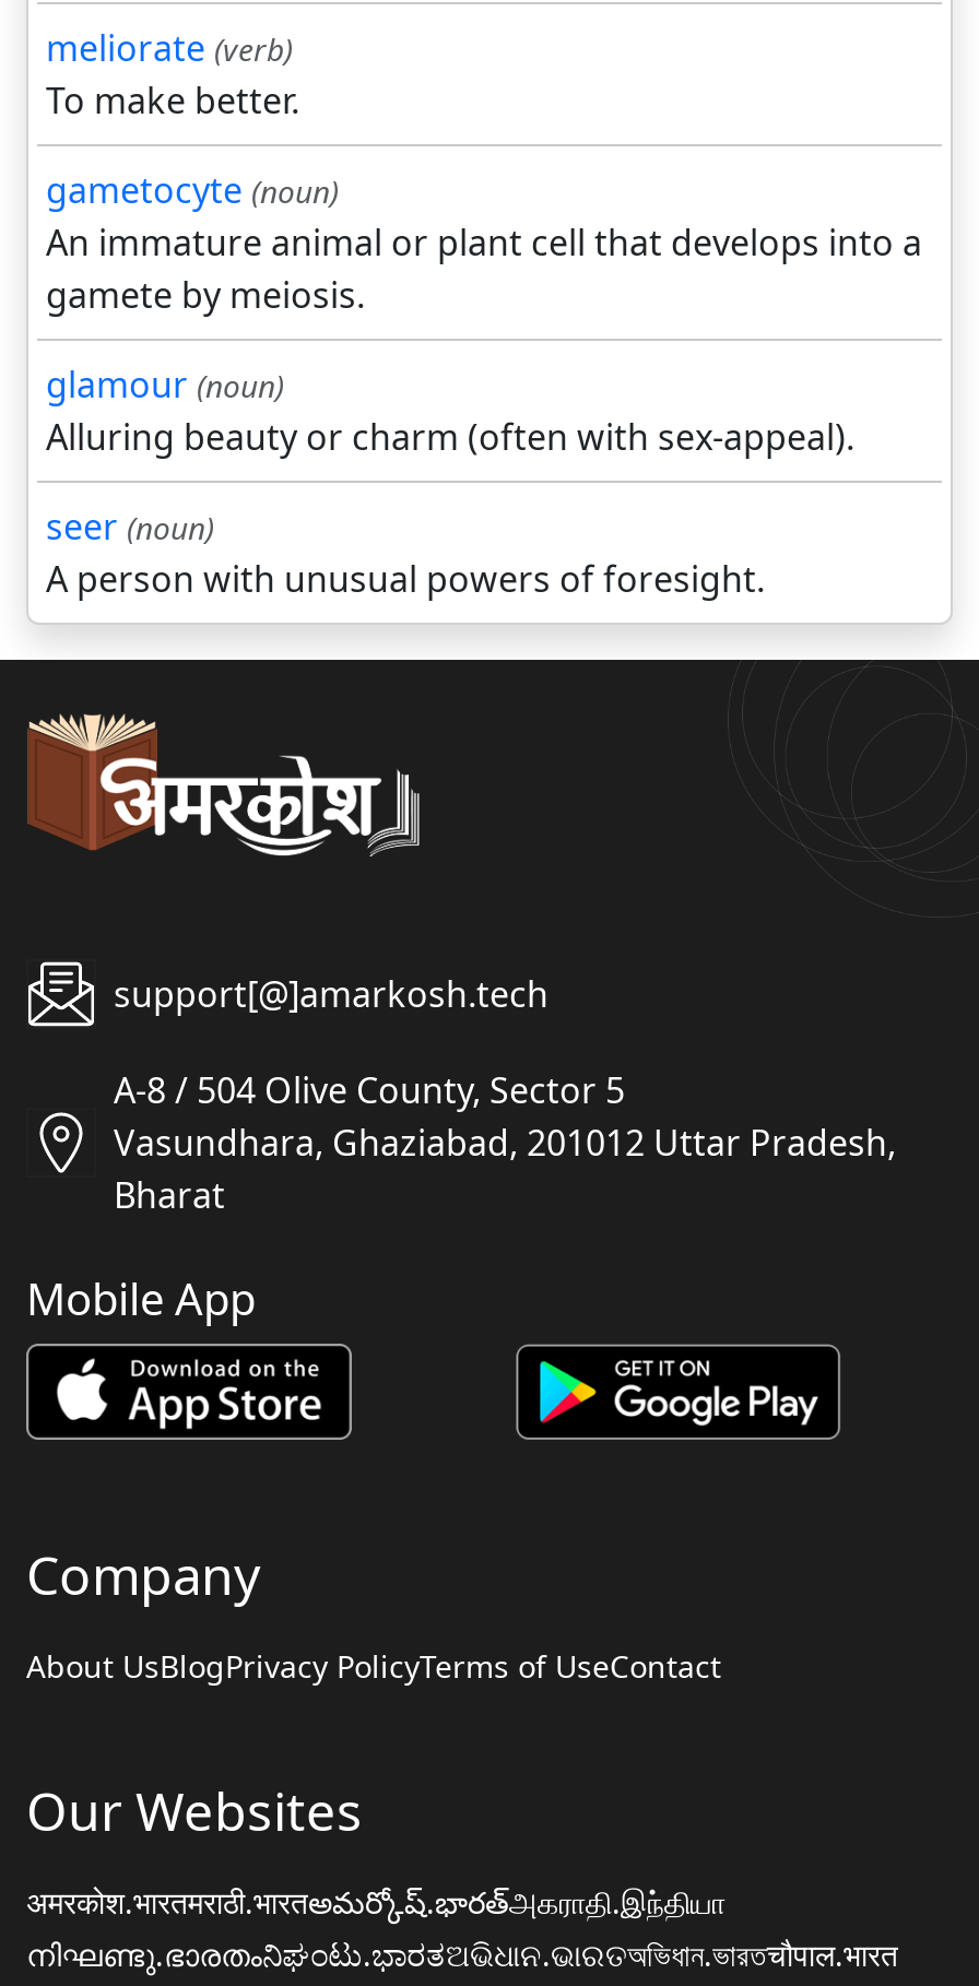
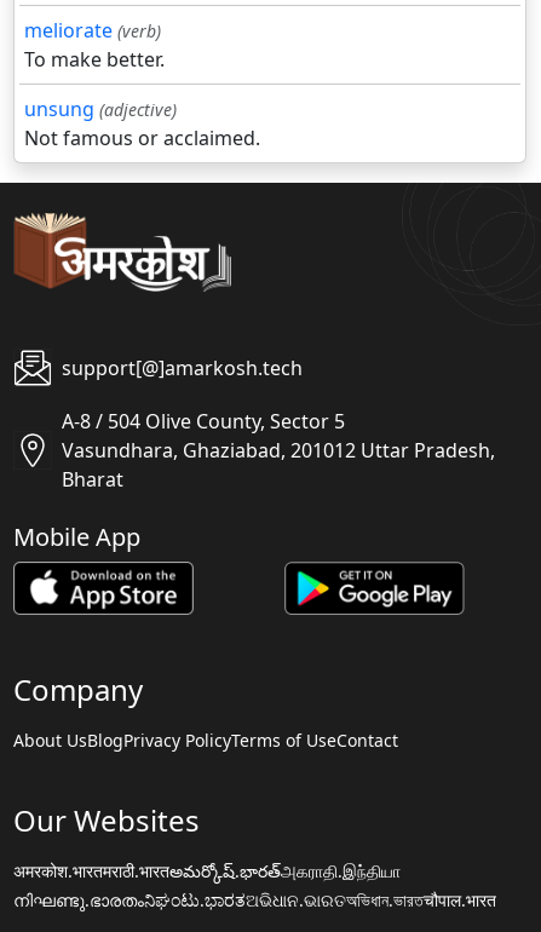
[46,166,922,603] gametocyte (noun) | An immature animal or plant cell that develops into a | gamete by meiosis. | glamour (noun) | Alluring beauty or charm (often with sex-appeal). | seer (noun) | A person with unusual powers of foresight. -> [24,96,260,152] unsung (adjective) | Not famous or acclaimed.

